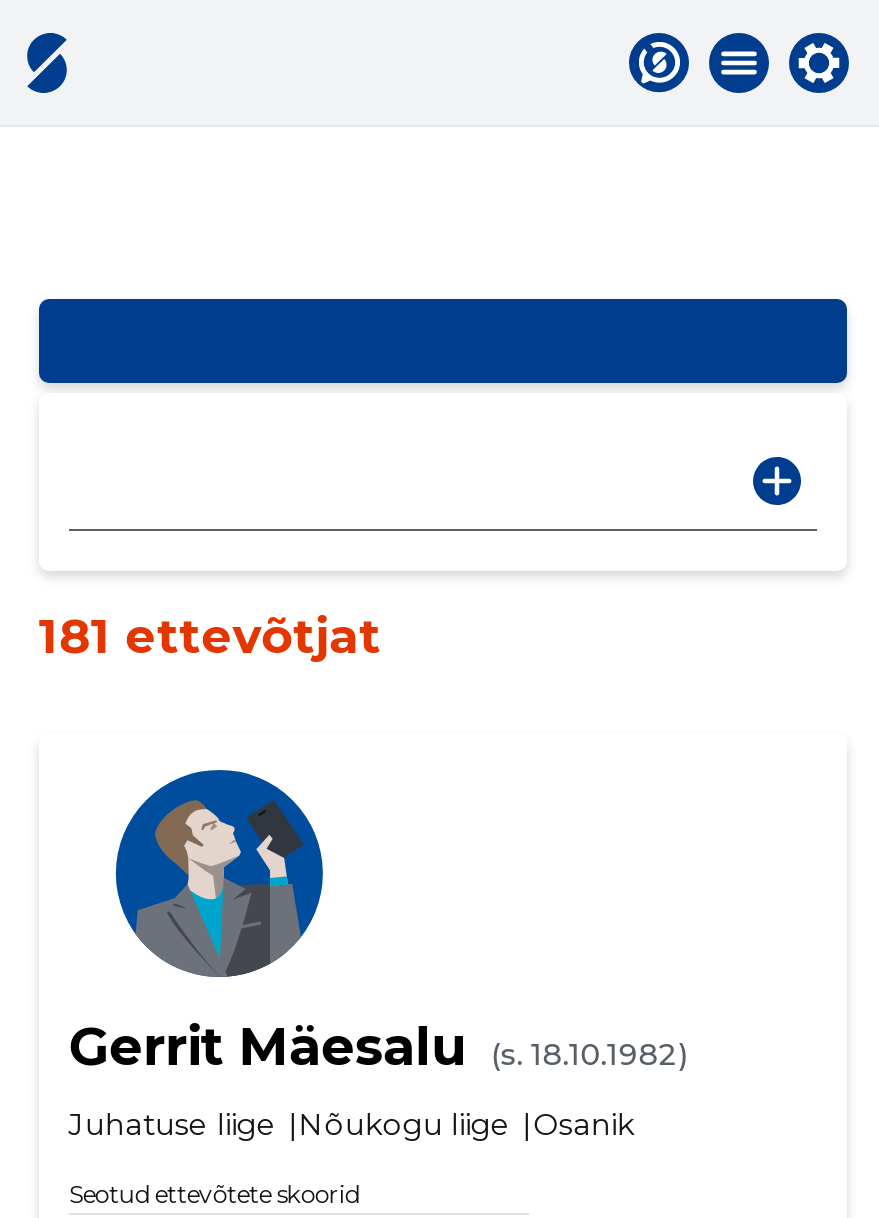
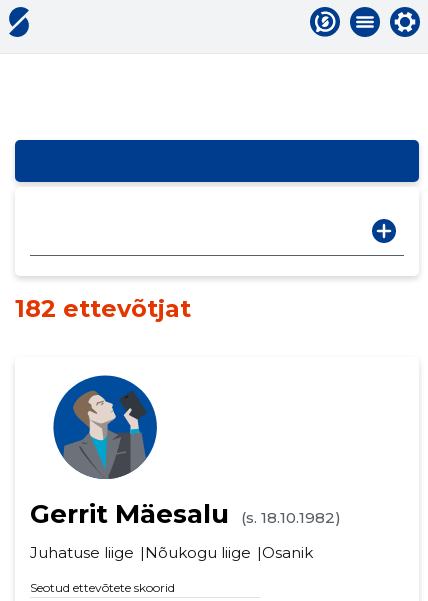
[39,607,381,665] 181 ettevõtjat -> [15,294,191,323] 182 ettevõtjat

